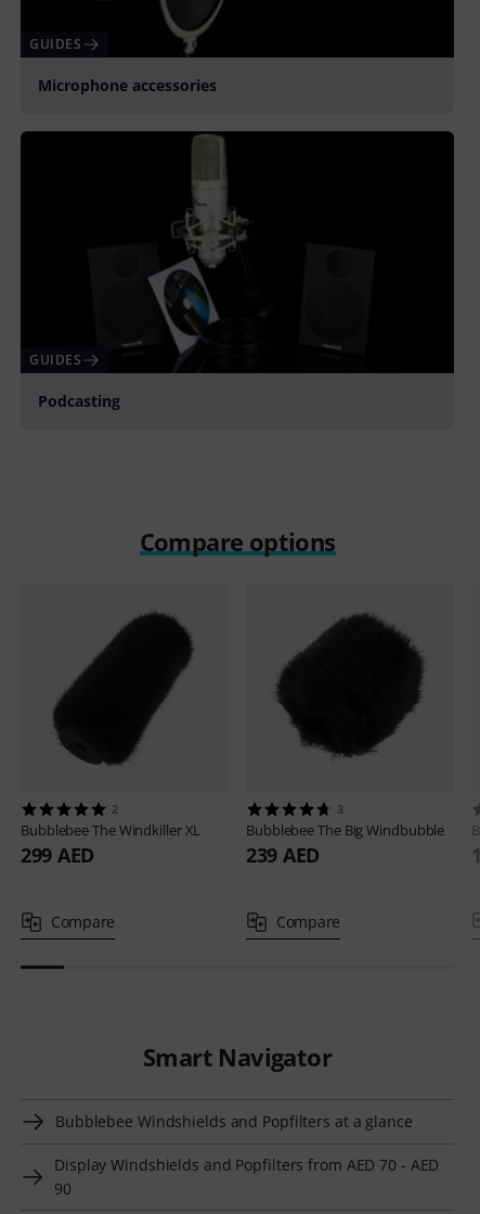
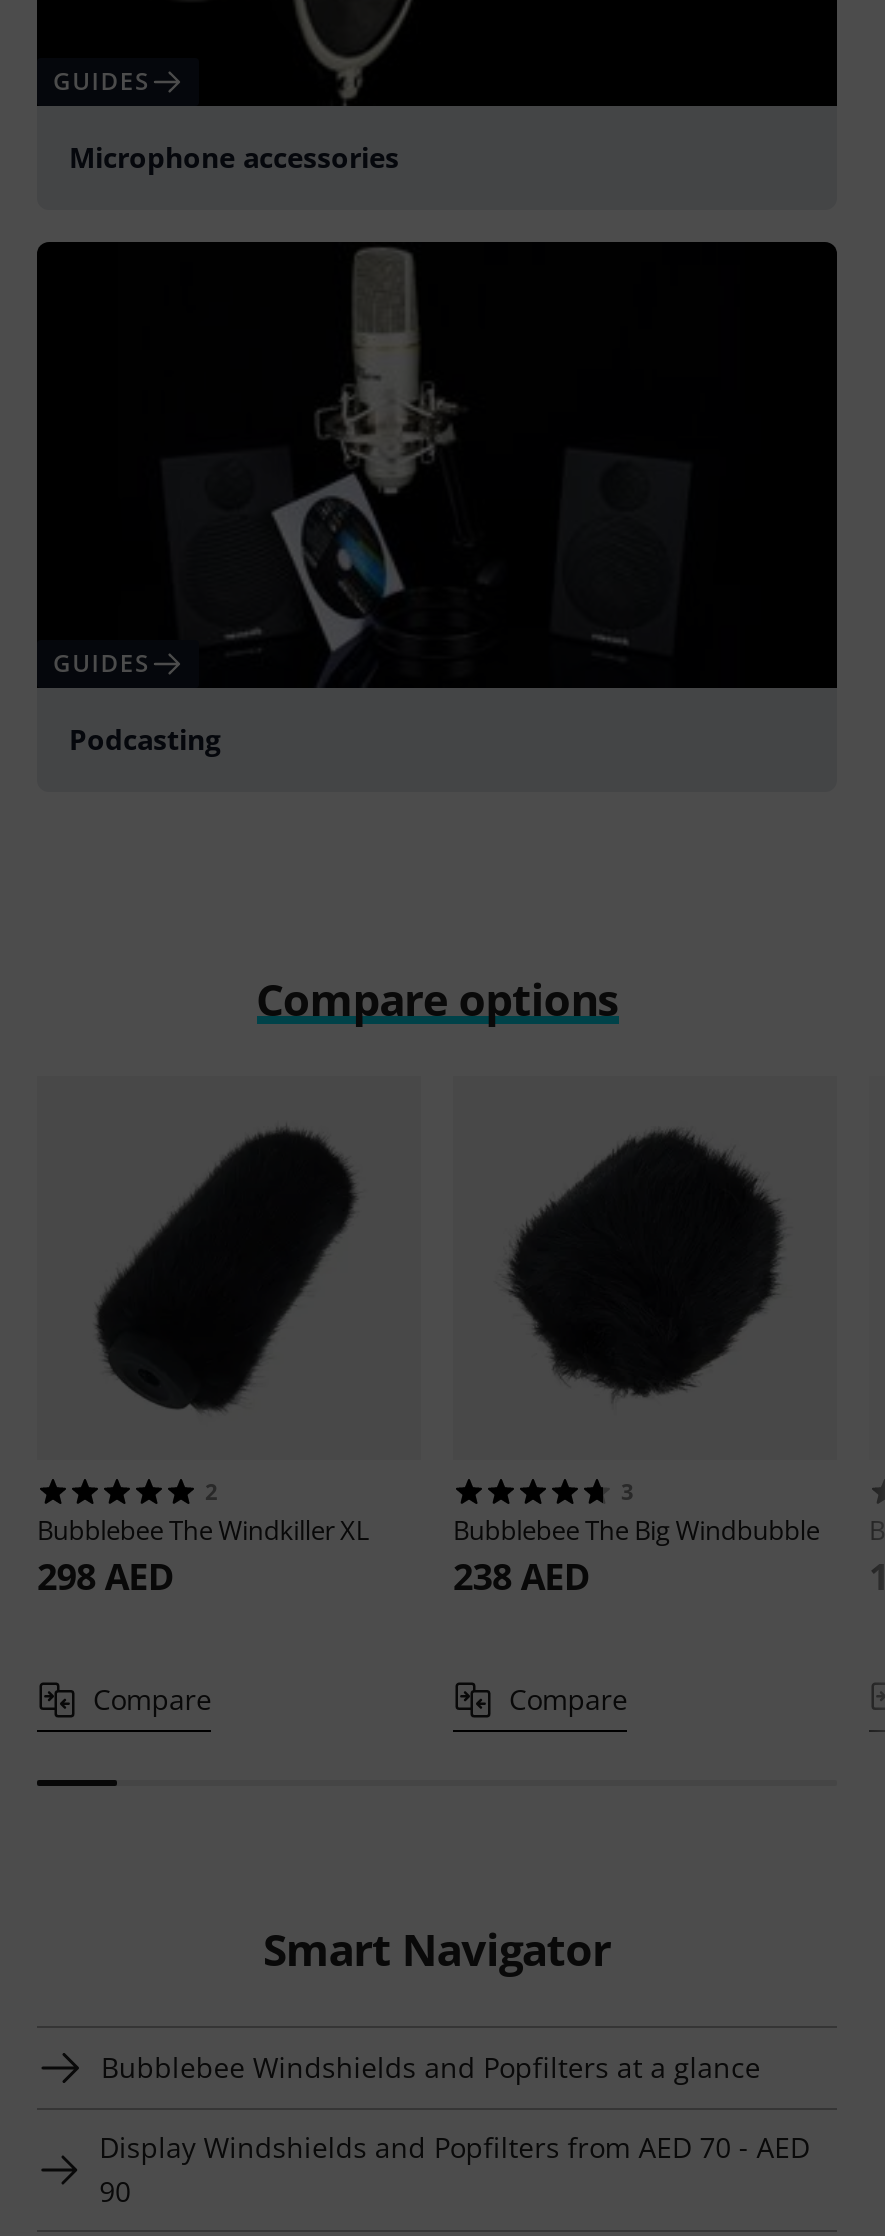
[21,841,94,867] 299 AED -> [37,1551,173,1599] 298 AED
[246,841,320,867] 239 AED -> [453,1551,589,1599] 238 AED

